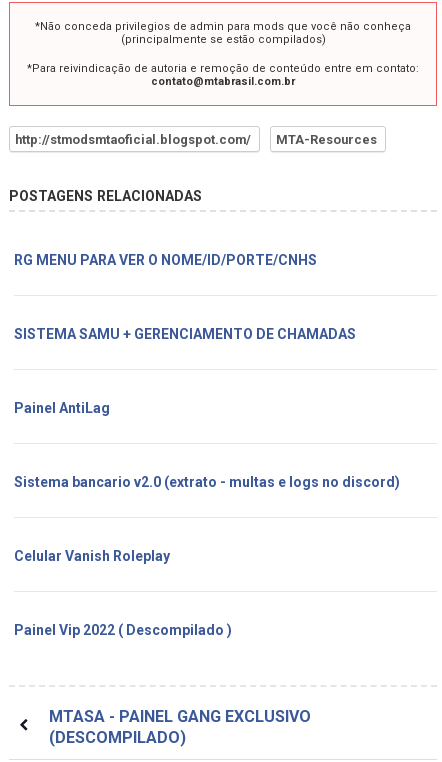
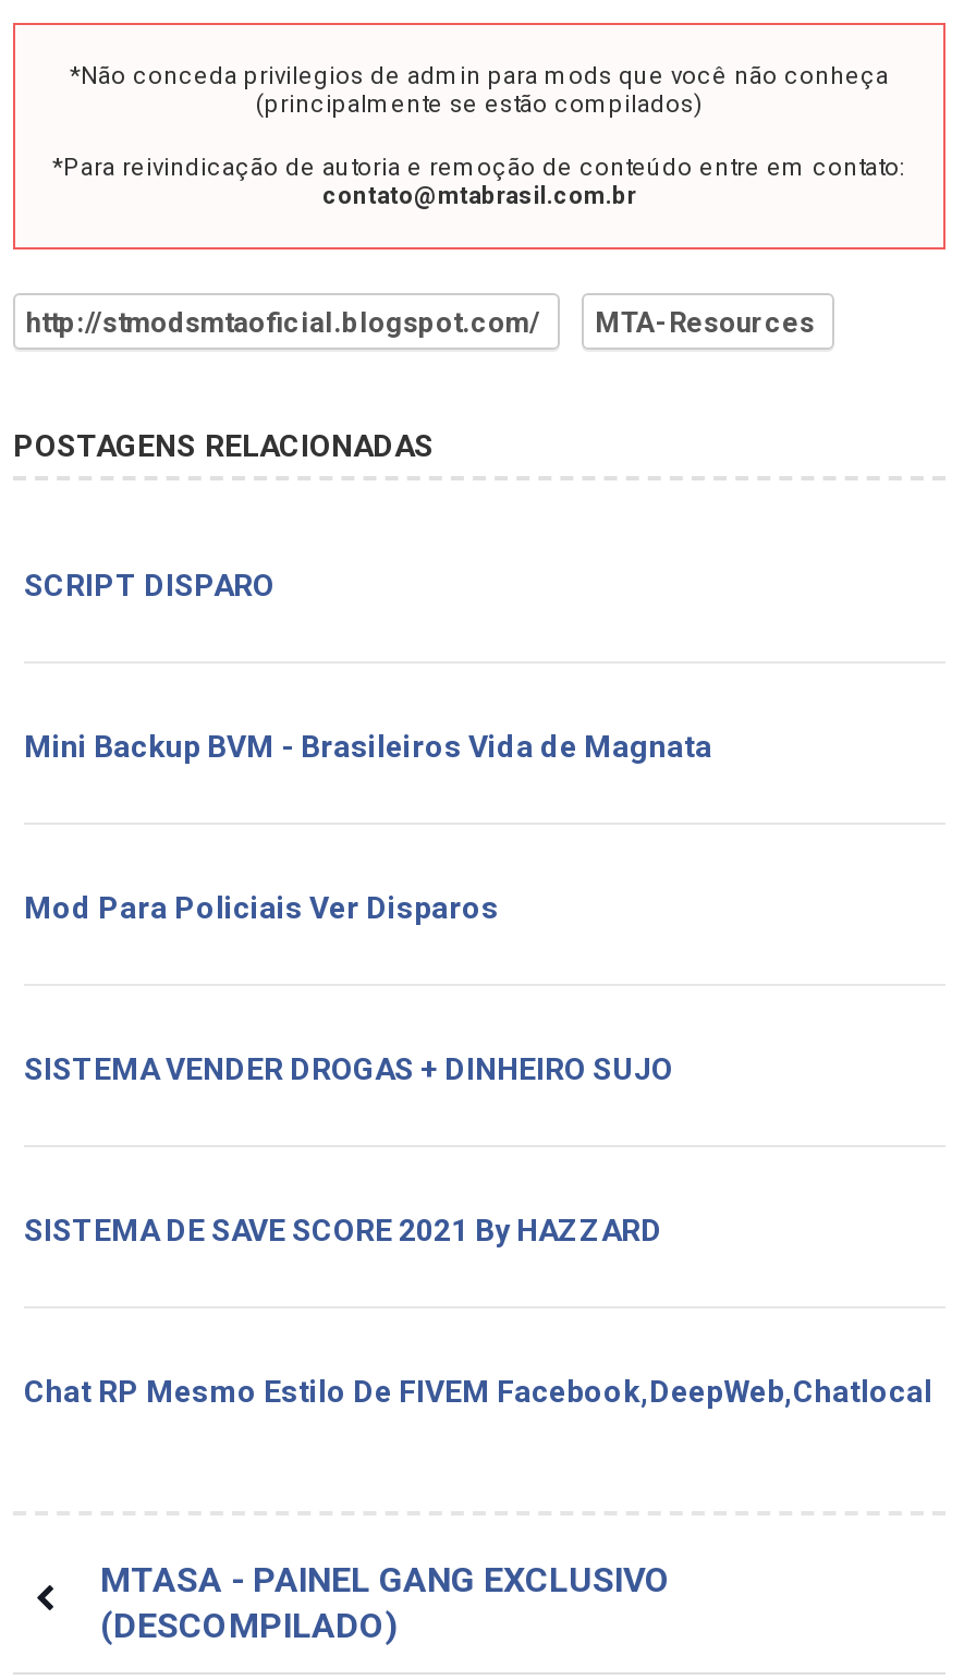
[14,251,317,267] RG MENU PARA VER O NOME/ID/PORTE/CNHS -> [24,567,274,601] SCRIPT DISPARO
[14,325,356,341] SISTEMA SAMU + GERENCIAMENTO DE CHAMADAS -> [24,728,712,763] Mini Backup BVM - Brasileiros Vida de Magnata
[14,399,110,415] Painel AntiLag -> [24,889,499,924] Mod Para Policiais Ver Disparos
[14,473,400,489] Sistema bancario v2.0 (extrato - multas e logs no discord) -> [24,1050,673,1085] SISTEMA VENDER DROGAS + DINHEIRO SUJO
[14,547,170,563] Celular Vanish Roleplay -> [24,1212,662,1246] SISTEMA DE SAVE SCORE 2021 By HAZZARD
[14,621,232,637] Painel Vip 2022 ( Descompilado ) -> [24,1373,932,1408] Chat RP Mesmo Estilo De FIVEM Facebook,DeepWeb,Chatlocal

